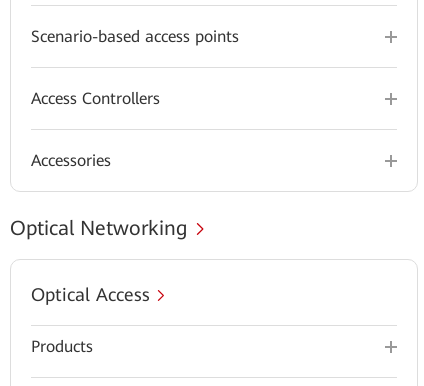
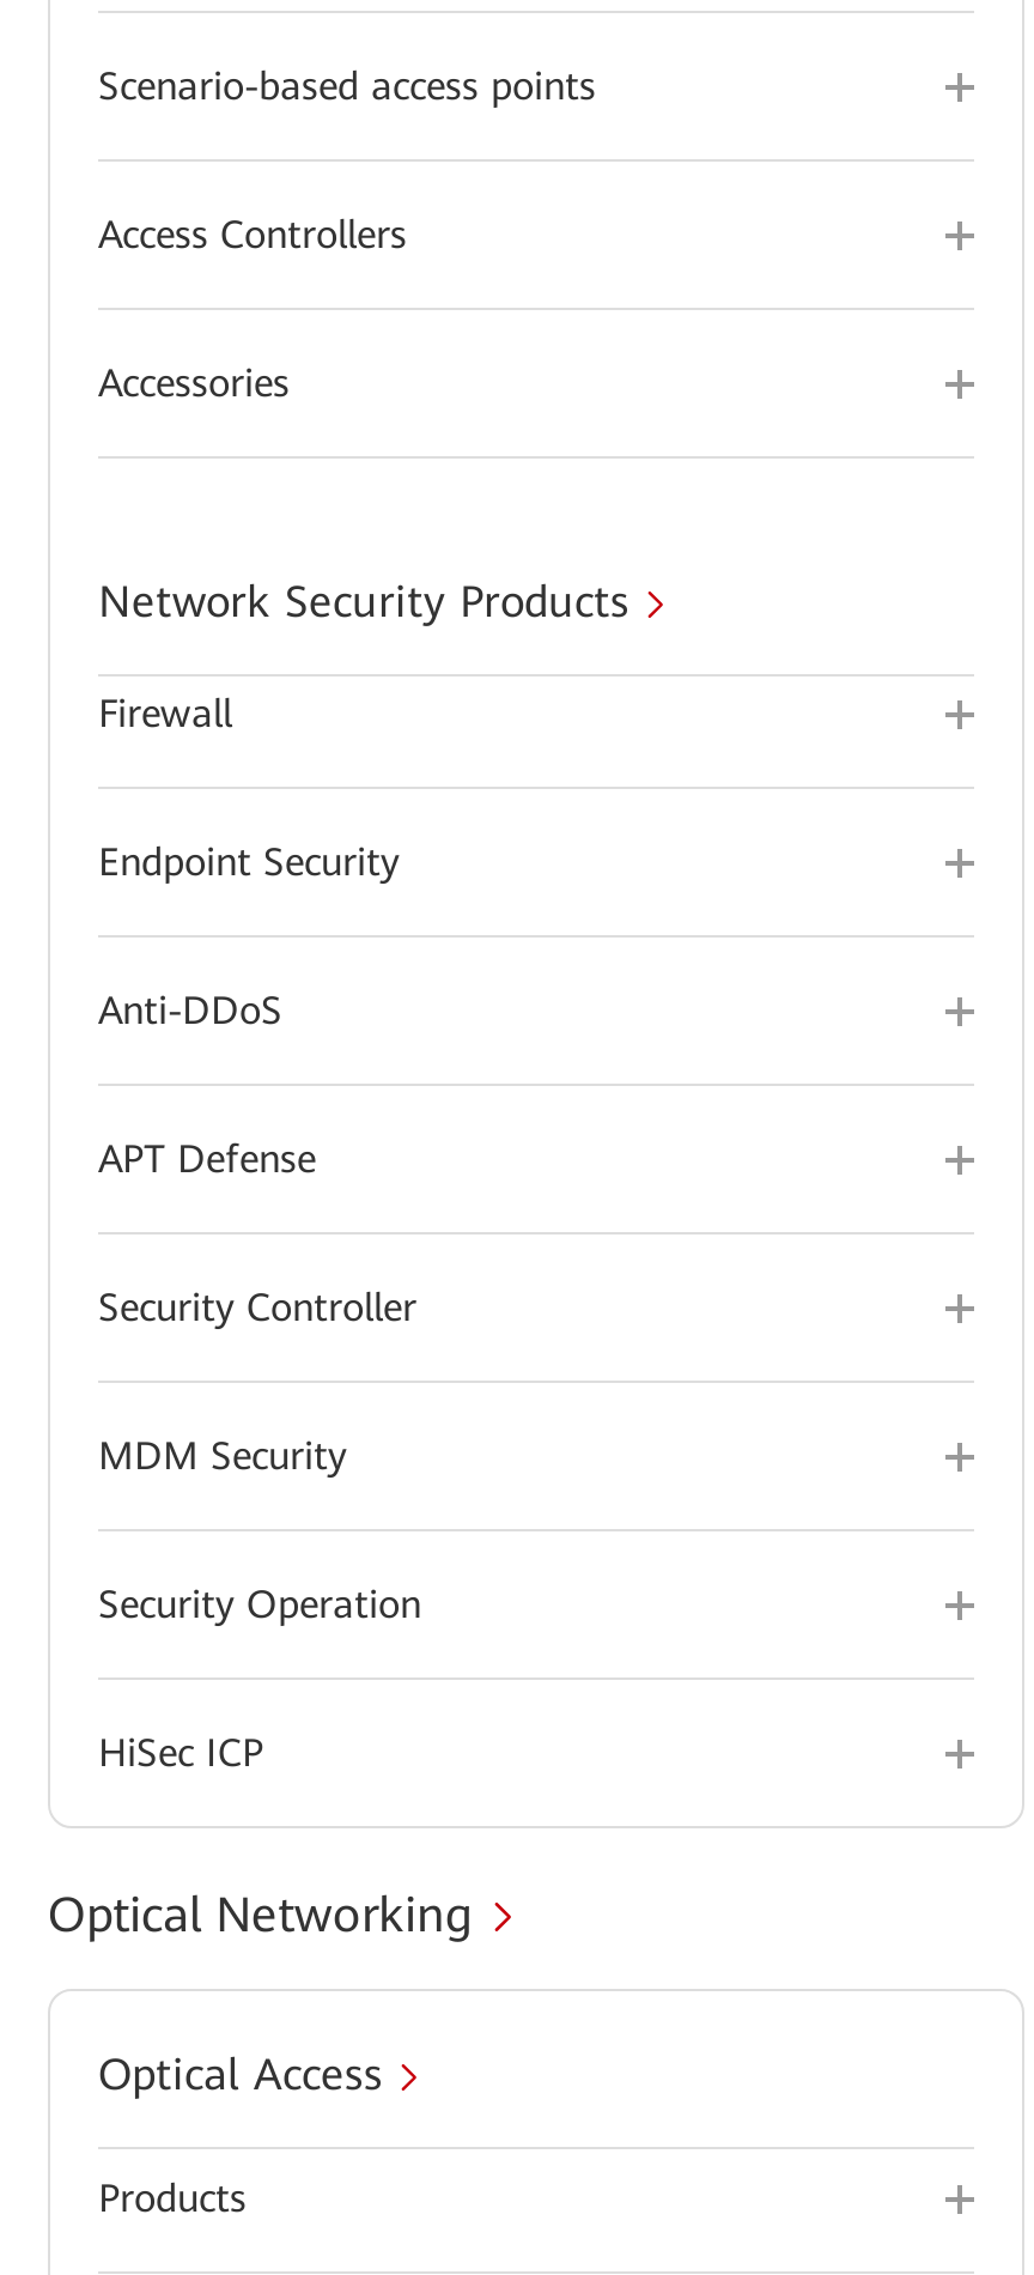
none -> [98,576,629,1776] Network Security Products | Firewall | Endpoint Security | Anti-DDoS | APT Defense | Security Controller | MDM Security | Security Operation | HiSec ICP

